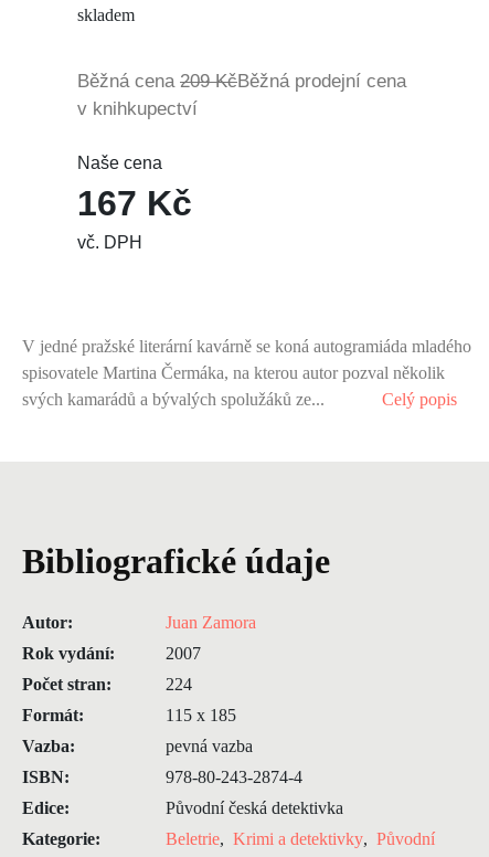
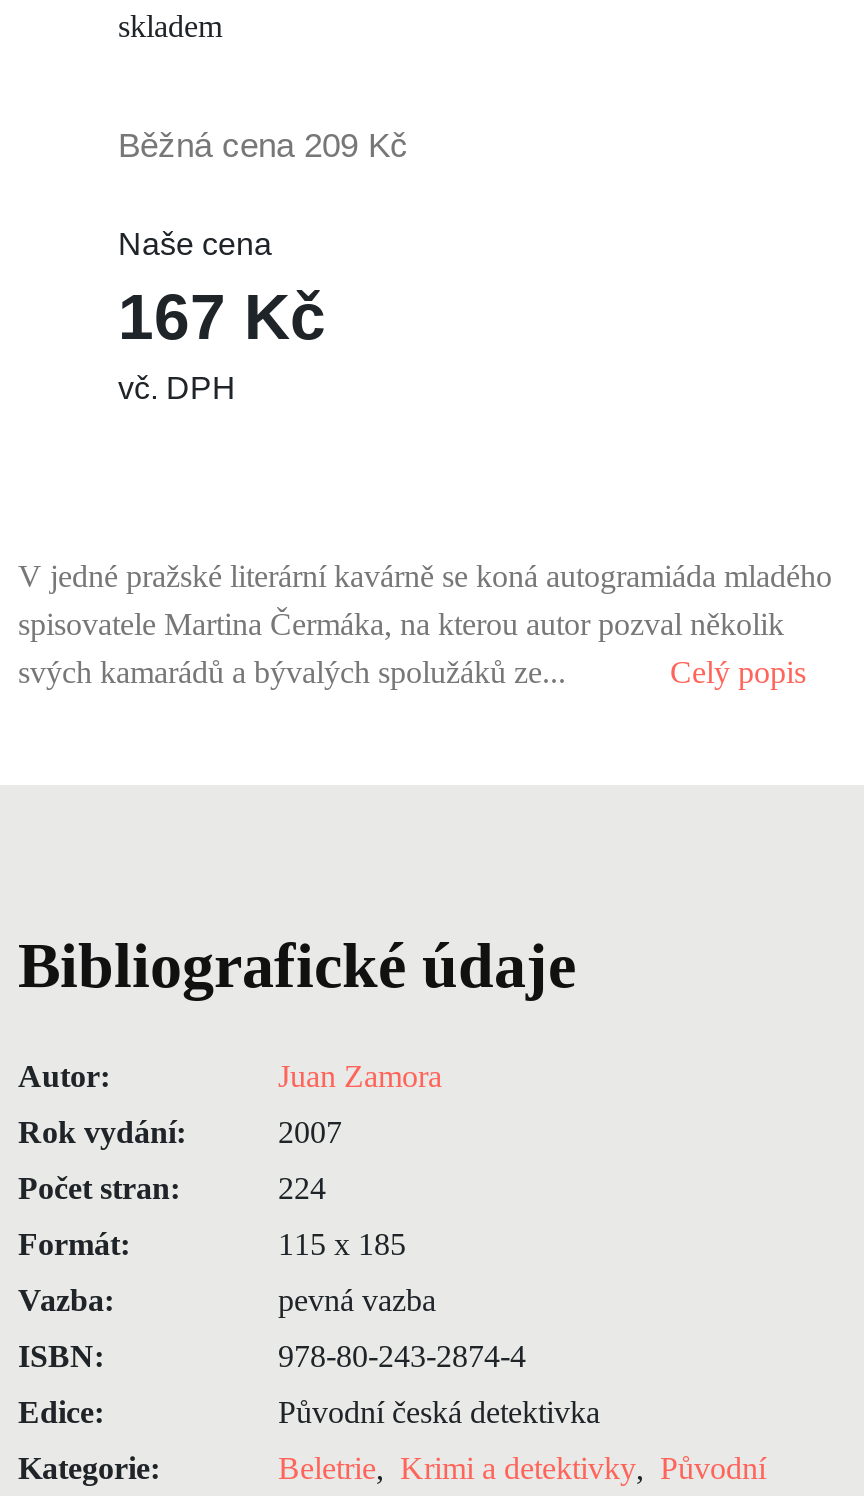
[77,71,406,119] Běžná cena 209 KčBěžná prodejní cena | v knihkupectví -> [118,127,408,165] Běžná cena 209 Kč

